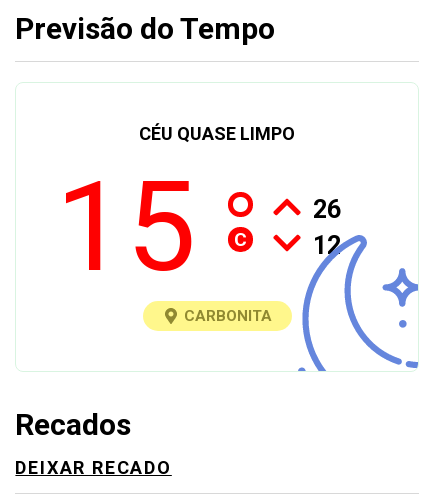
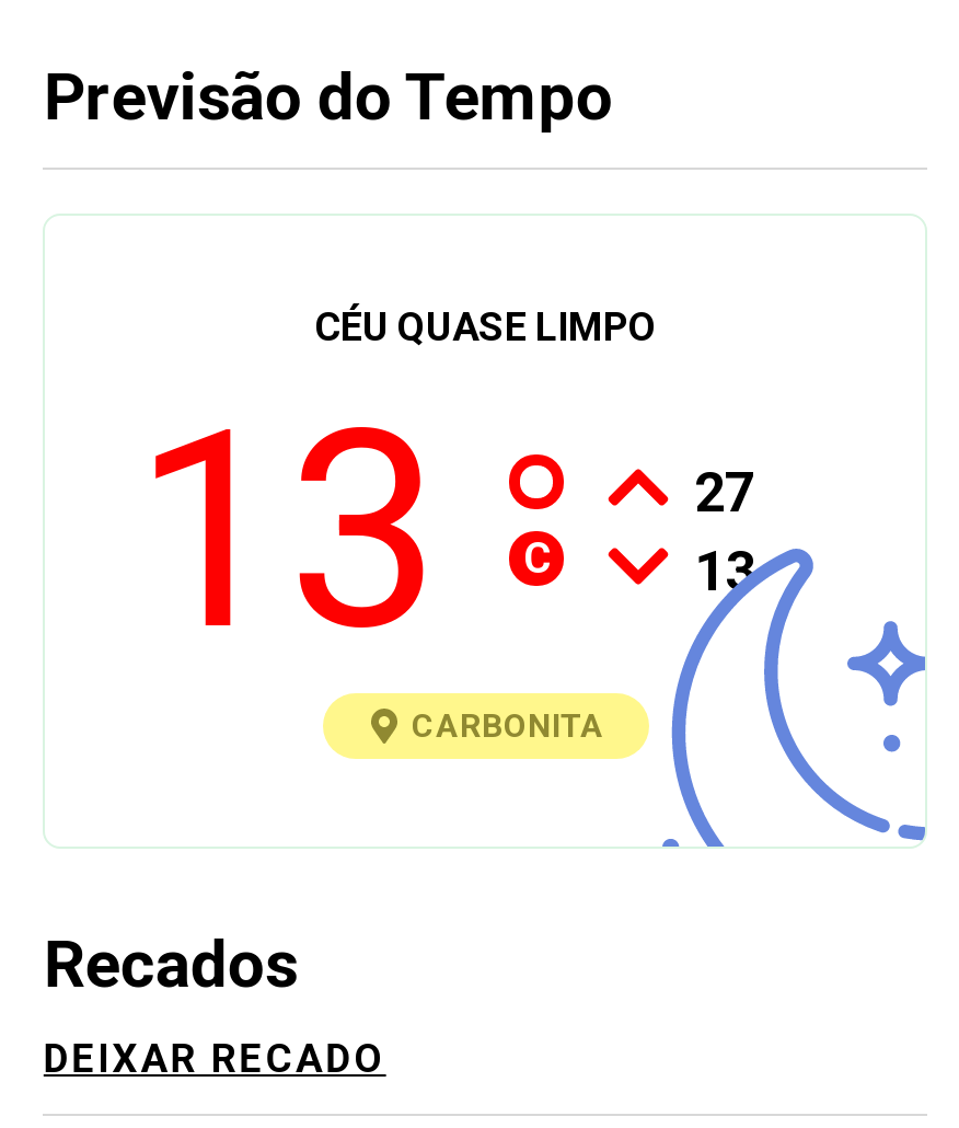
[56,154,247,301] 15 C -> [133,371,552,693] 13 C
[312,195,340,224] 26 -> [694,460,755,524] 27
[312,231,340,260] 12 -> [694,539,755,603] 13

